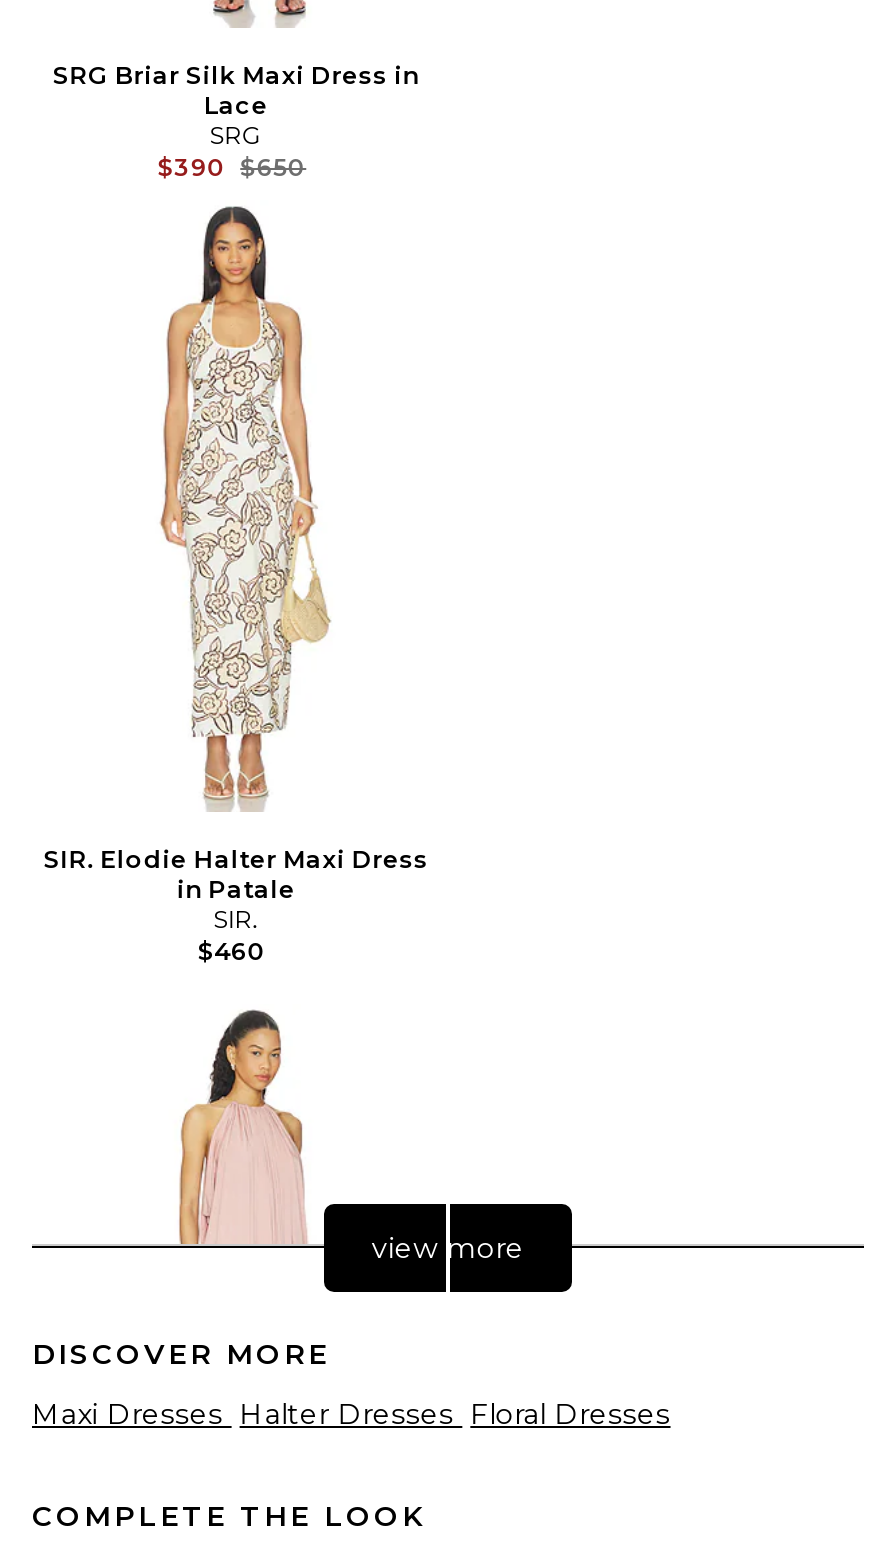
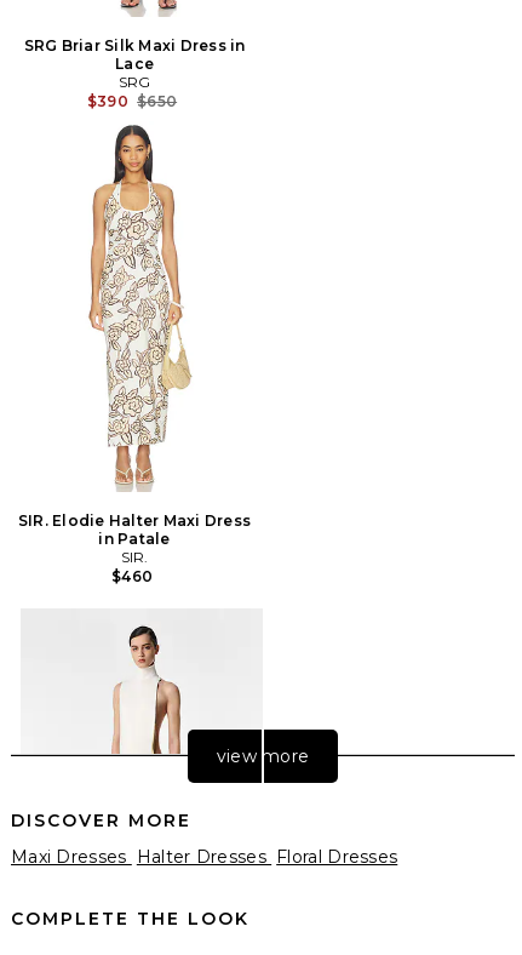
[178,1008,312,1246] [image] -> [101,613,182,755] [image]

